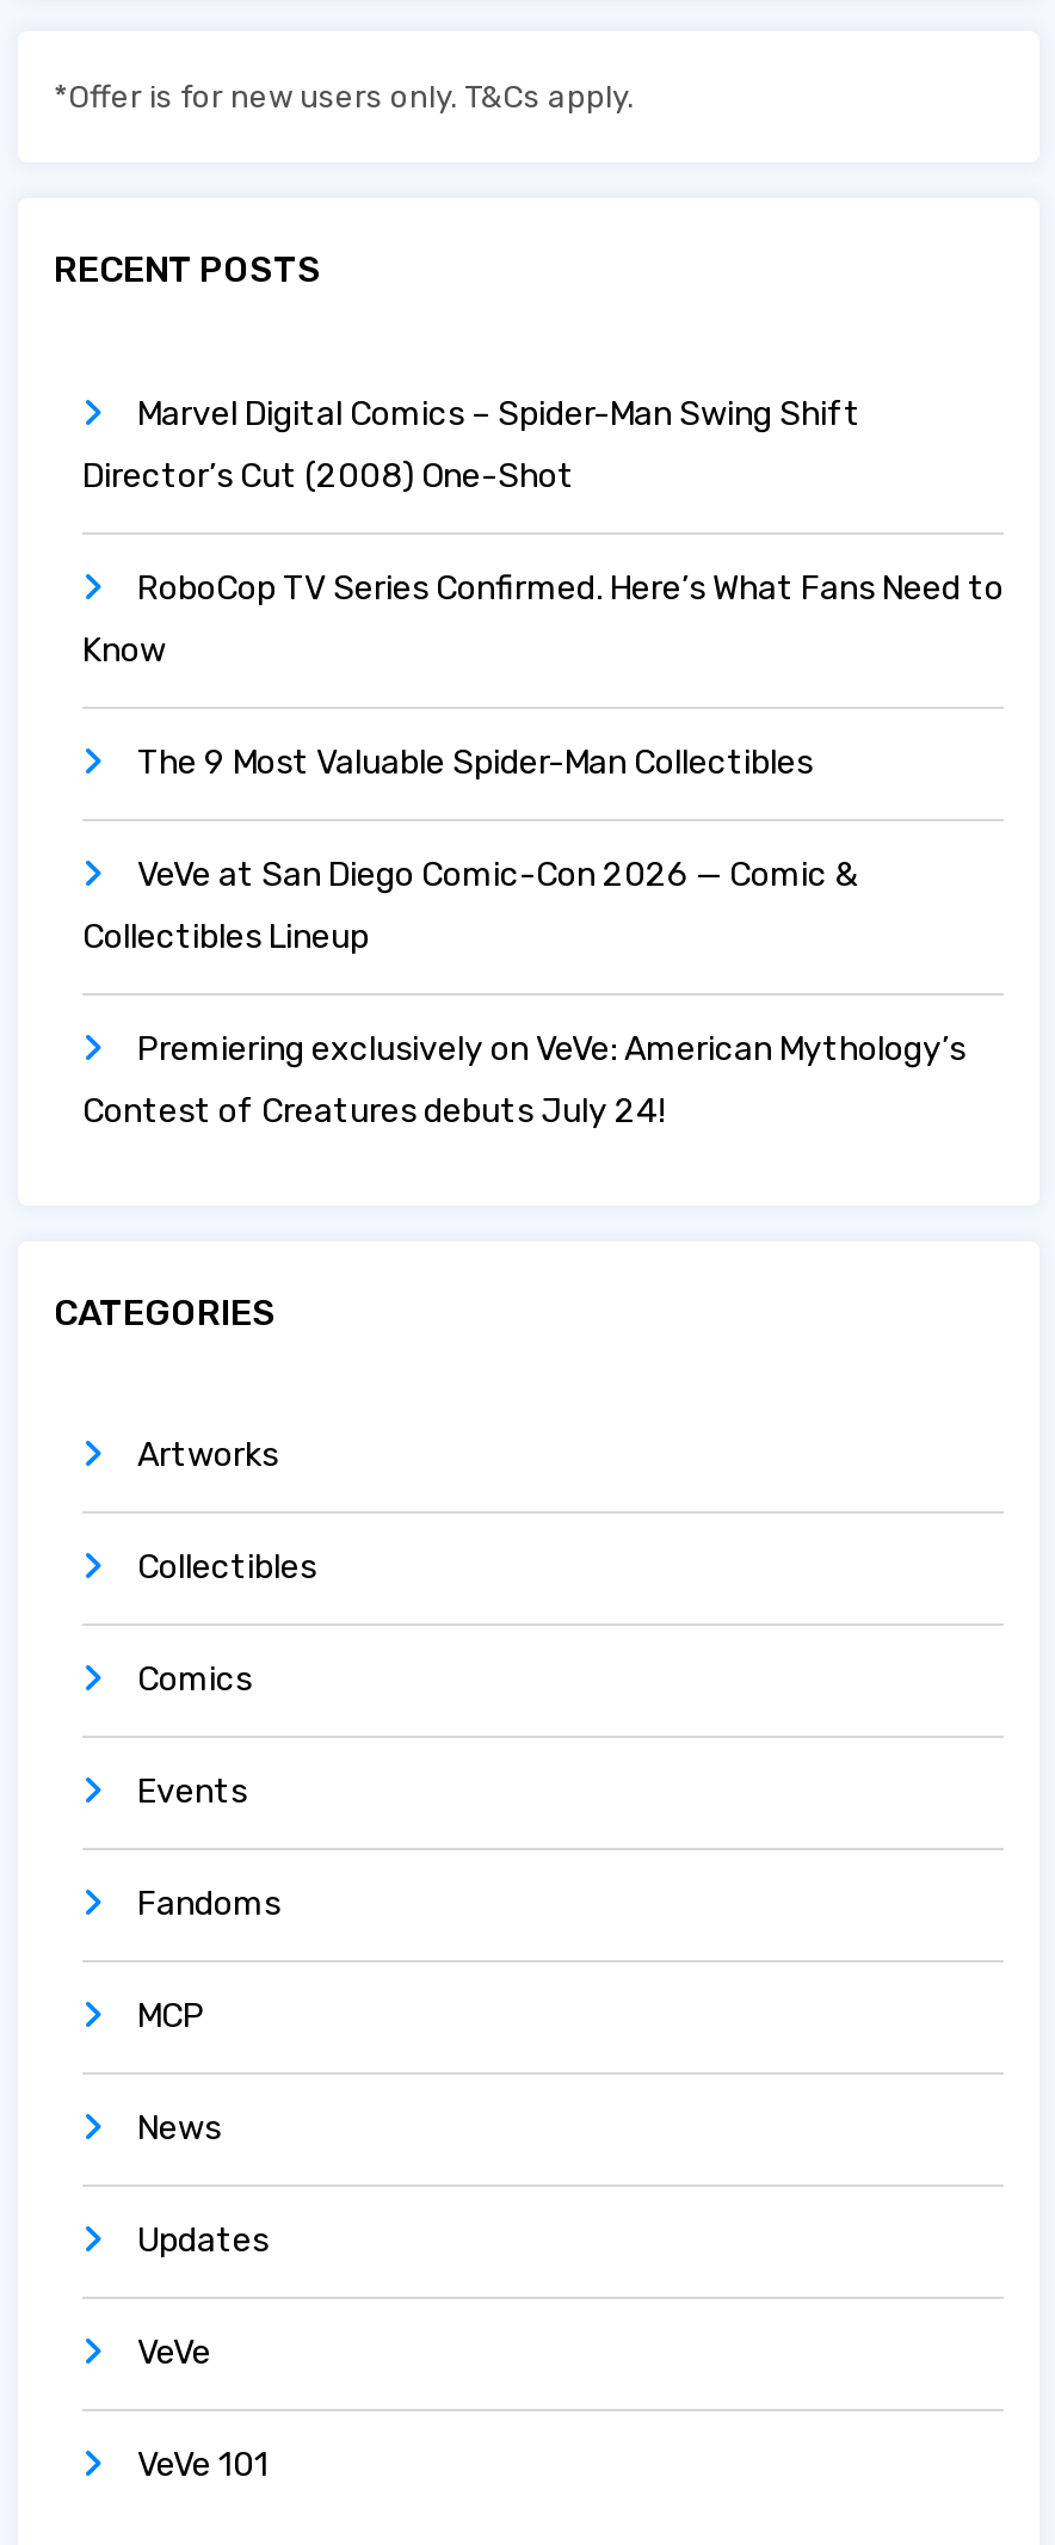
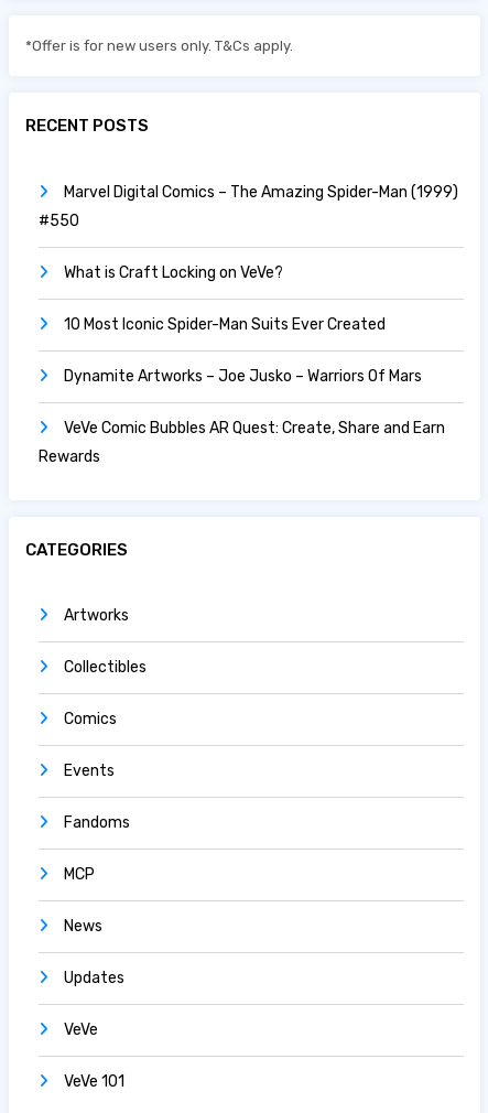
[82,393,1004,1131] Marvel Digital Comics – Spider-Man Swing Shift | Director’s Cut (2008) One-Shot | RoboCop TV Series Confirmed. Here’s What Fans Need to | Know | The 9 Most Valuable Spider-Man Collectibles | VeVe at San Diego Comic-Con 2026 — Comic & | Collectibles Lineup | Premiering exclusively on VeVe: American Mythology’s | Contest of Creatures debuts July 24! -> [39,182,458,466] Marvel Digital Comics – The Amazing Spider-Man (1999) | #550 | What is Craft Locking on VeVe? | 10 Most Iconic Spider-Man Suits Ever Created | Dynamite Artworks – Joe Jusko – Warriors Of Mars | VeVe Comic Bubbles AR Quest: Create, Share and Earn | Rewards

